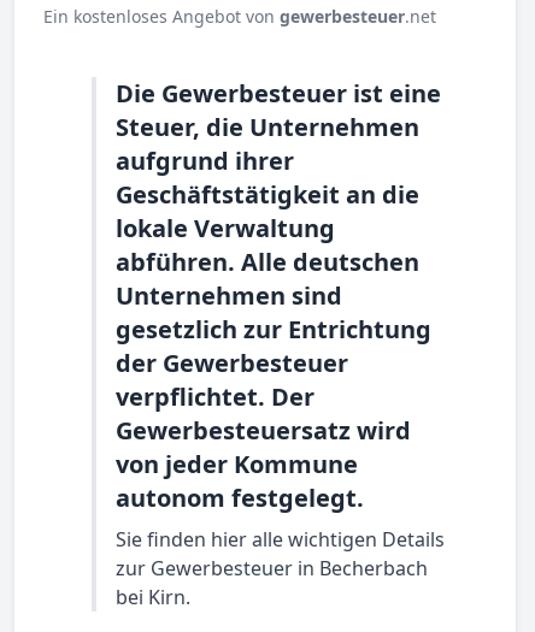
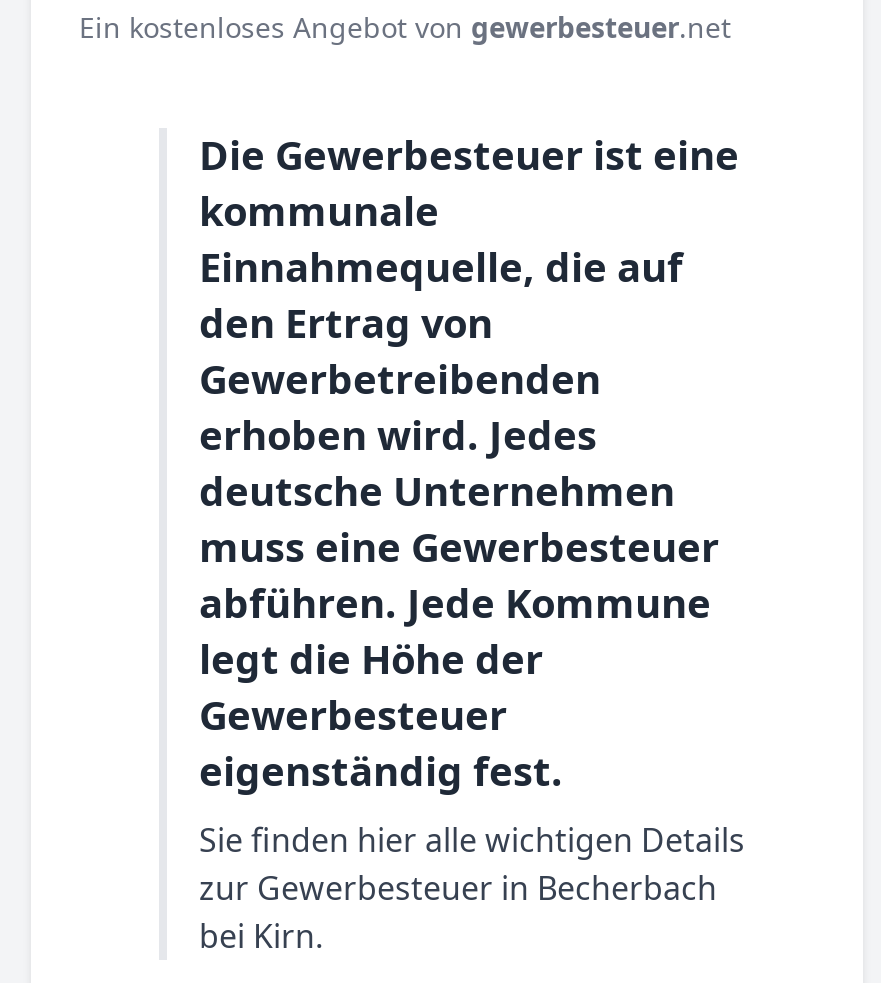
[116,111,431,514] Steuer, die Unternehmen | aufgrund ihrer | Geschäftstätigkeit an die | lokale Verwaltung | abführen. Alle deutschen | Unternehmen sind | gesetzlich zur Entrichtung | der Gewerbesteuer | verpflichtet. Der | Gewerbesteuersatz wird | von jeder Kommune | autonom festgelegt. -> [199,184,719,798] kommunale | Einnahmequelle, die auf | den Ertrag von | Gewerbetreibenden | erhoben wird. Jedes | deutsche Unternehmen | muss eine Gewerbesteuer | abführen. Jede Kommune | legt die Höhe der | Gewerbesteuer | eigenständig fest.

